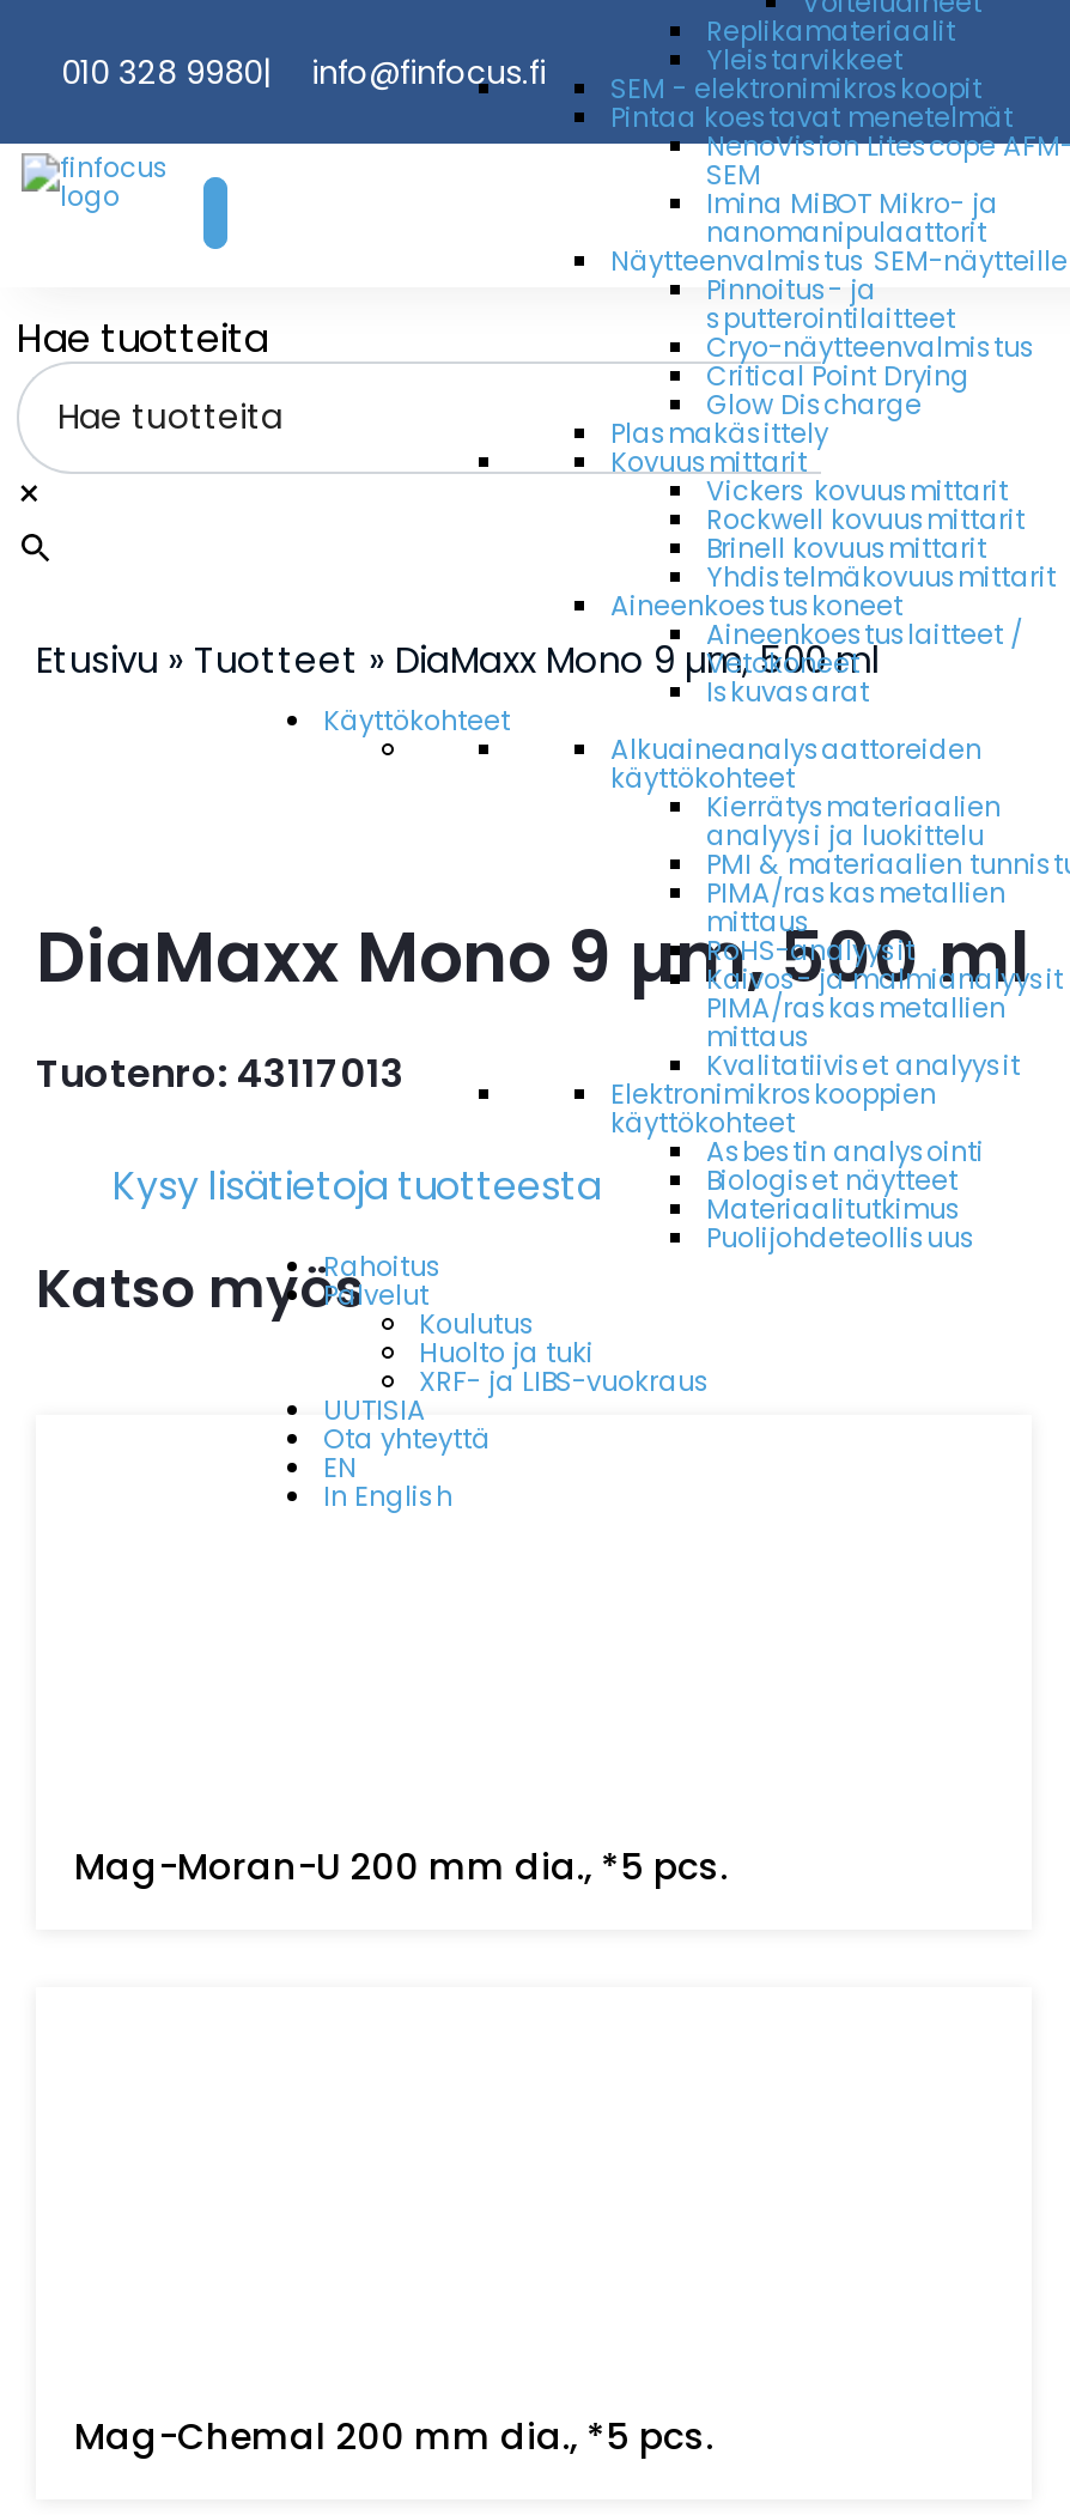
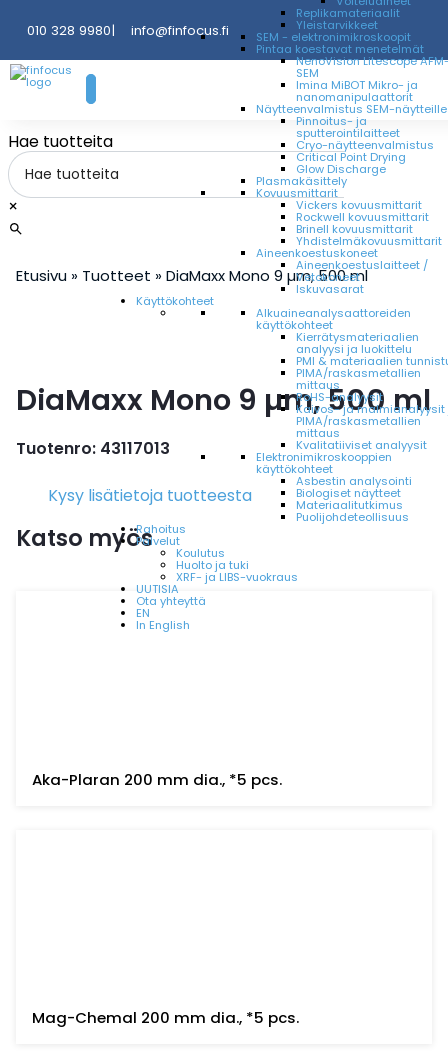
[74,1840,728,1890] Mag-Moran-U 200 mm dia., *5 pcs. -> [32,768,282,789] Aka-Plaran 200 mm dia., *5 pcs.

